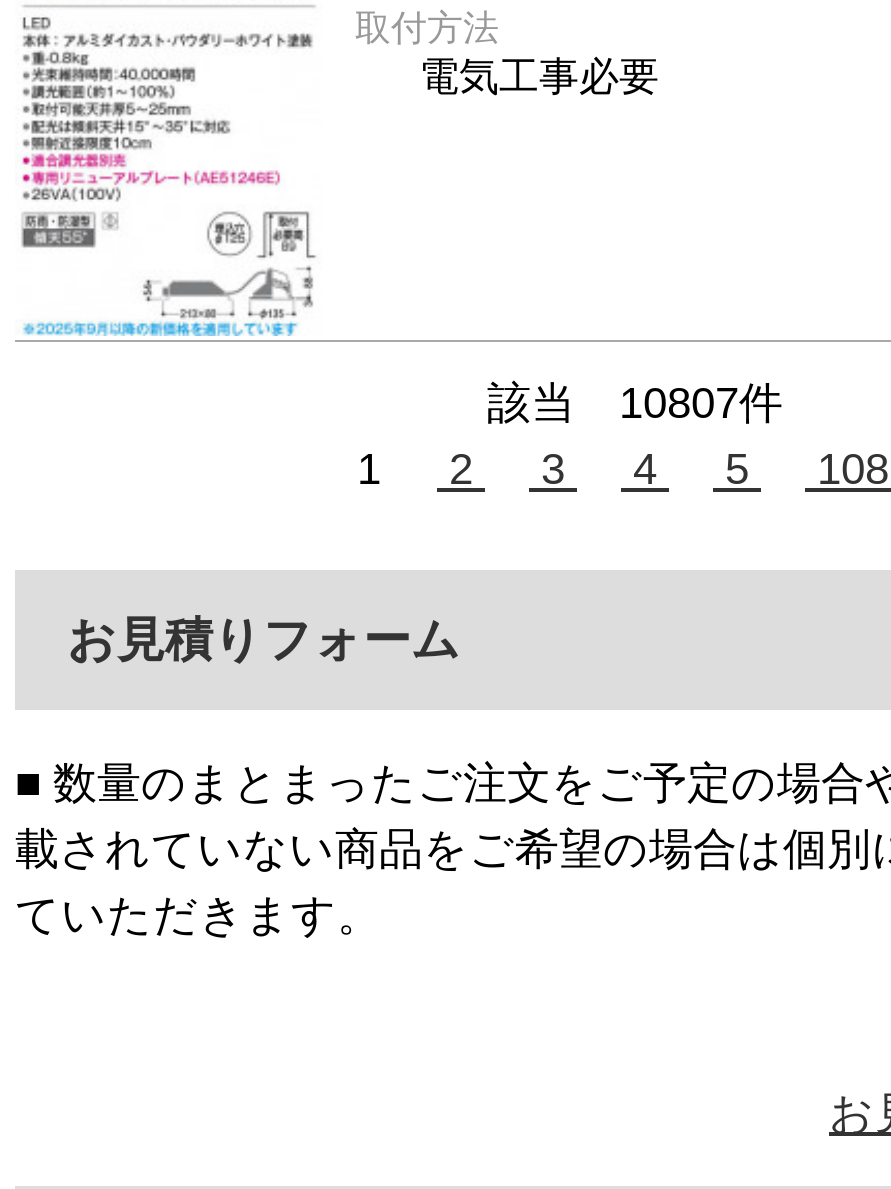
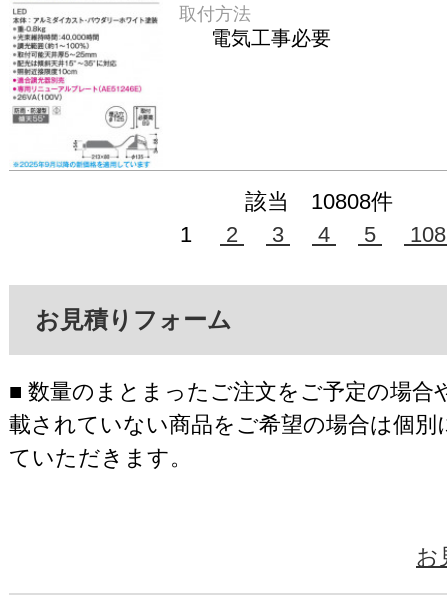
[487,377,783,427] 該当 10807件 -> [245,189,393,214] 該当 10808件

